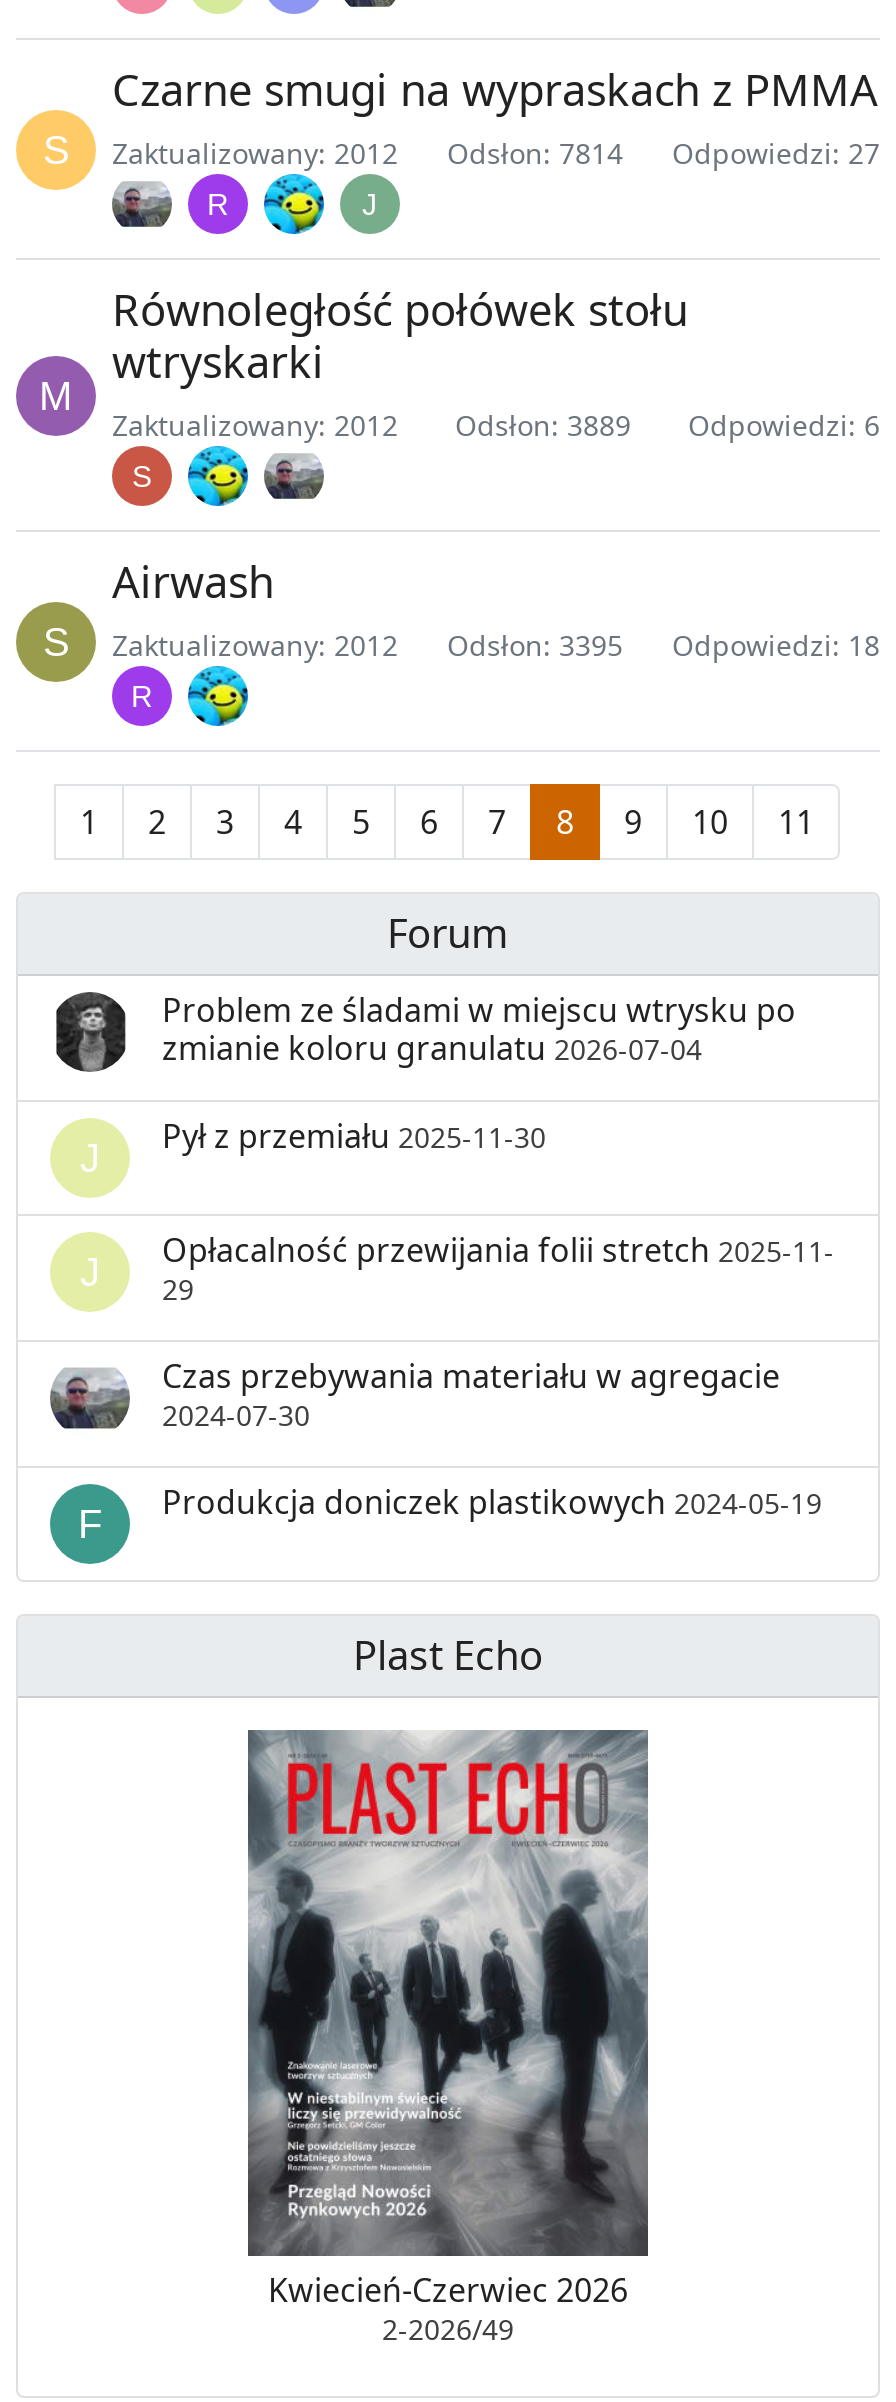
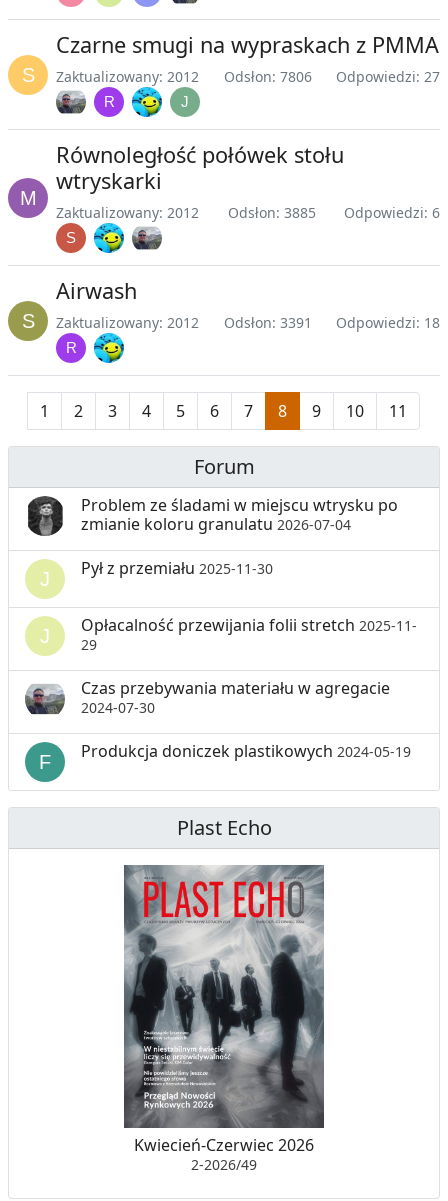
[112,134,880,172] Zaktualizowany: 2012 Odsłon: 7814 Odpowiedzi: 27 -> [56,67,440,86] Zaktualizowany: 2012 Odsłon: 7806 Odpowiedzi: 27
[112,406,880,444] Zaktualizowany: 2012 Odsłon: 3889 Odpowiedzi: 6 -> [56,203,440,222] Zaktualizowany: 2012 Odsłon: 3885 Odpowiedzi: 6
[112,626,880,664] Zaktualizowany: 2012 Odsłon: 3395 Odpowiedzi: 18 -> [56,313,440,332] Zaktualizowany: 2012 Odsłon: 3391 Odpowiedzi: 18

